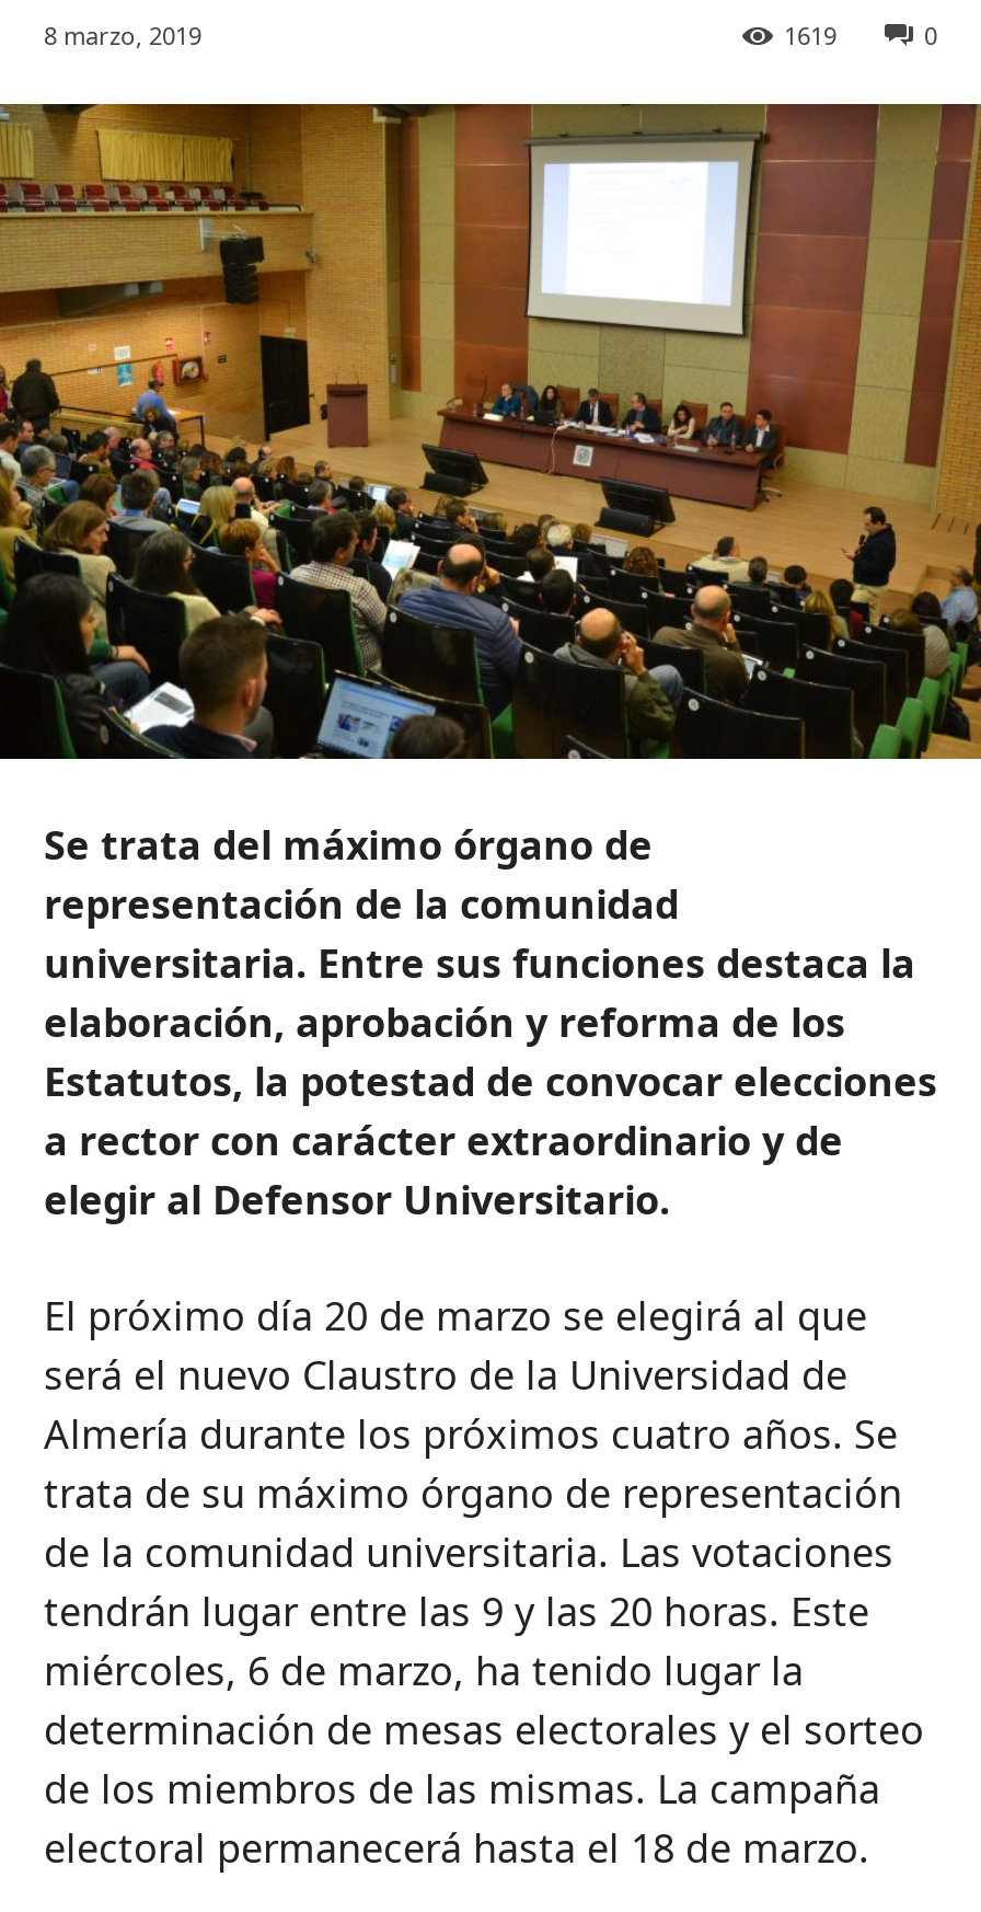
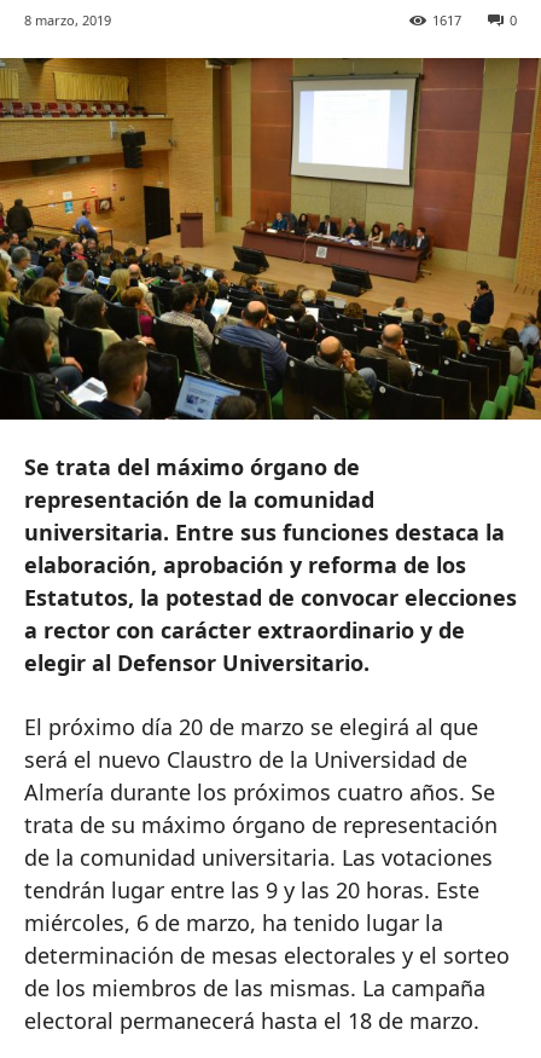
[784,19,836,52] 1619 -> [432,11,461,29] 1617

